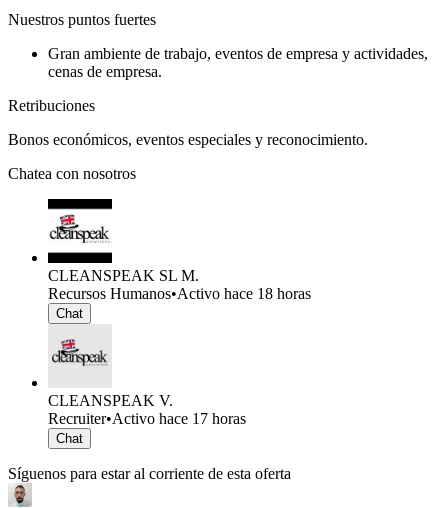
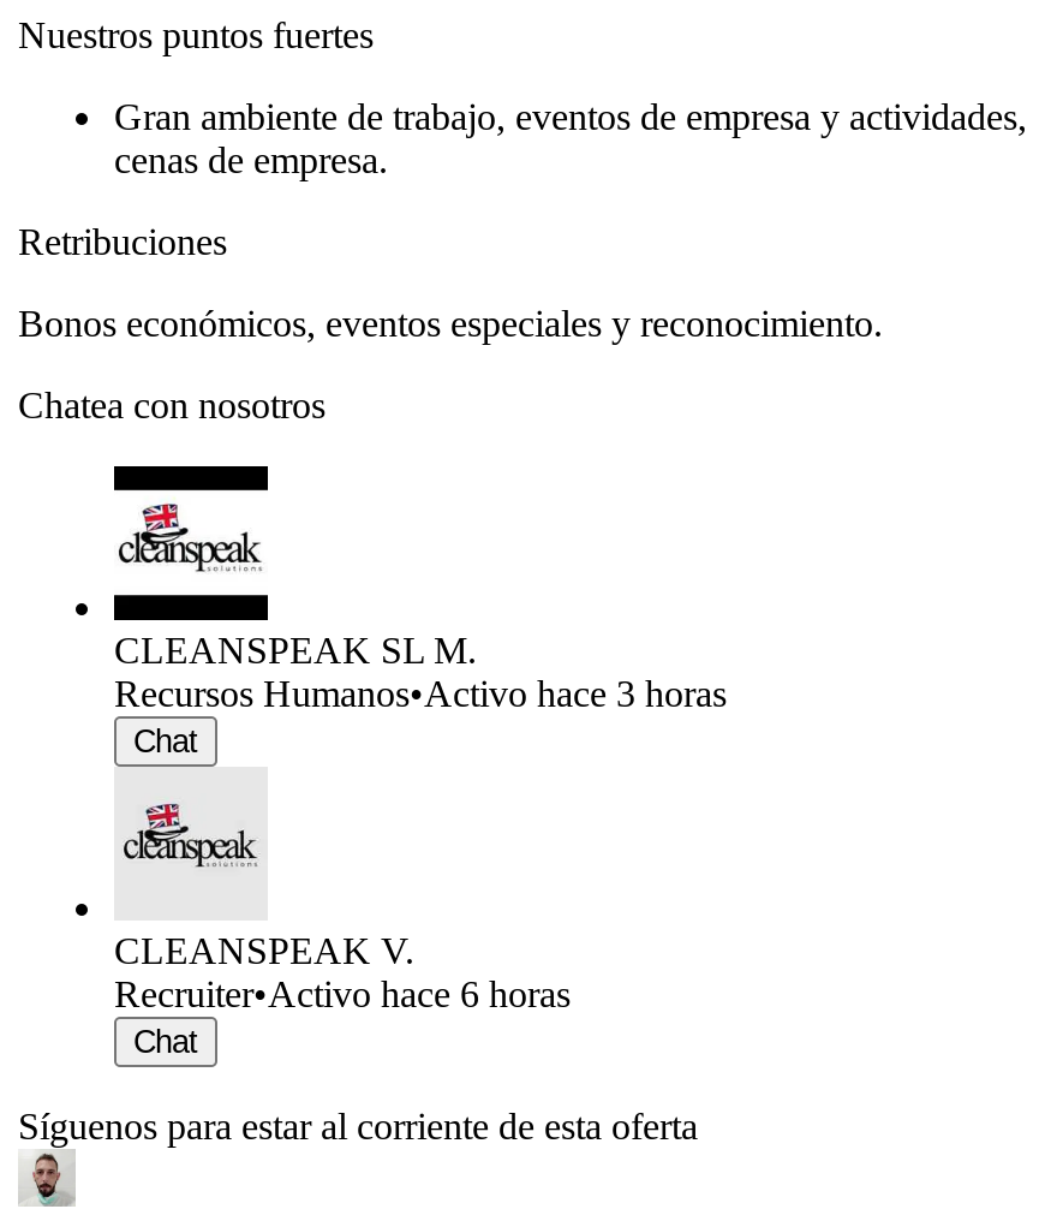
[48,285,311,302] Recursos Humanos•Activo hace 18 horas -> [114,673,727,714] Recursos Humanos•Activo hace 3 horas
[48,410,246,427] Recruiter•Activo hace 17 horas -> [114,973,571,1014] Recruiter•Activo hace 6 horas

